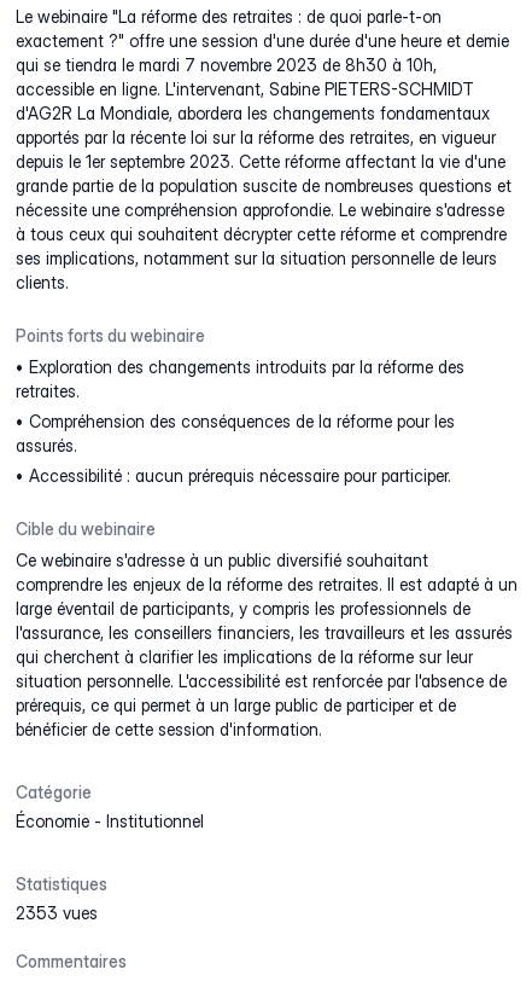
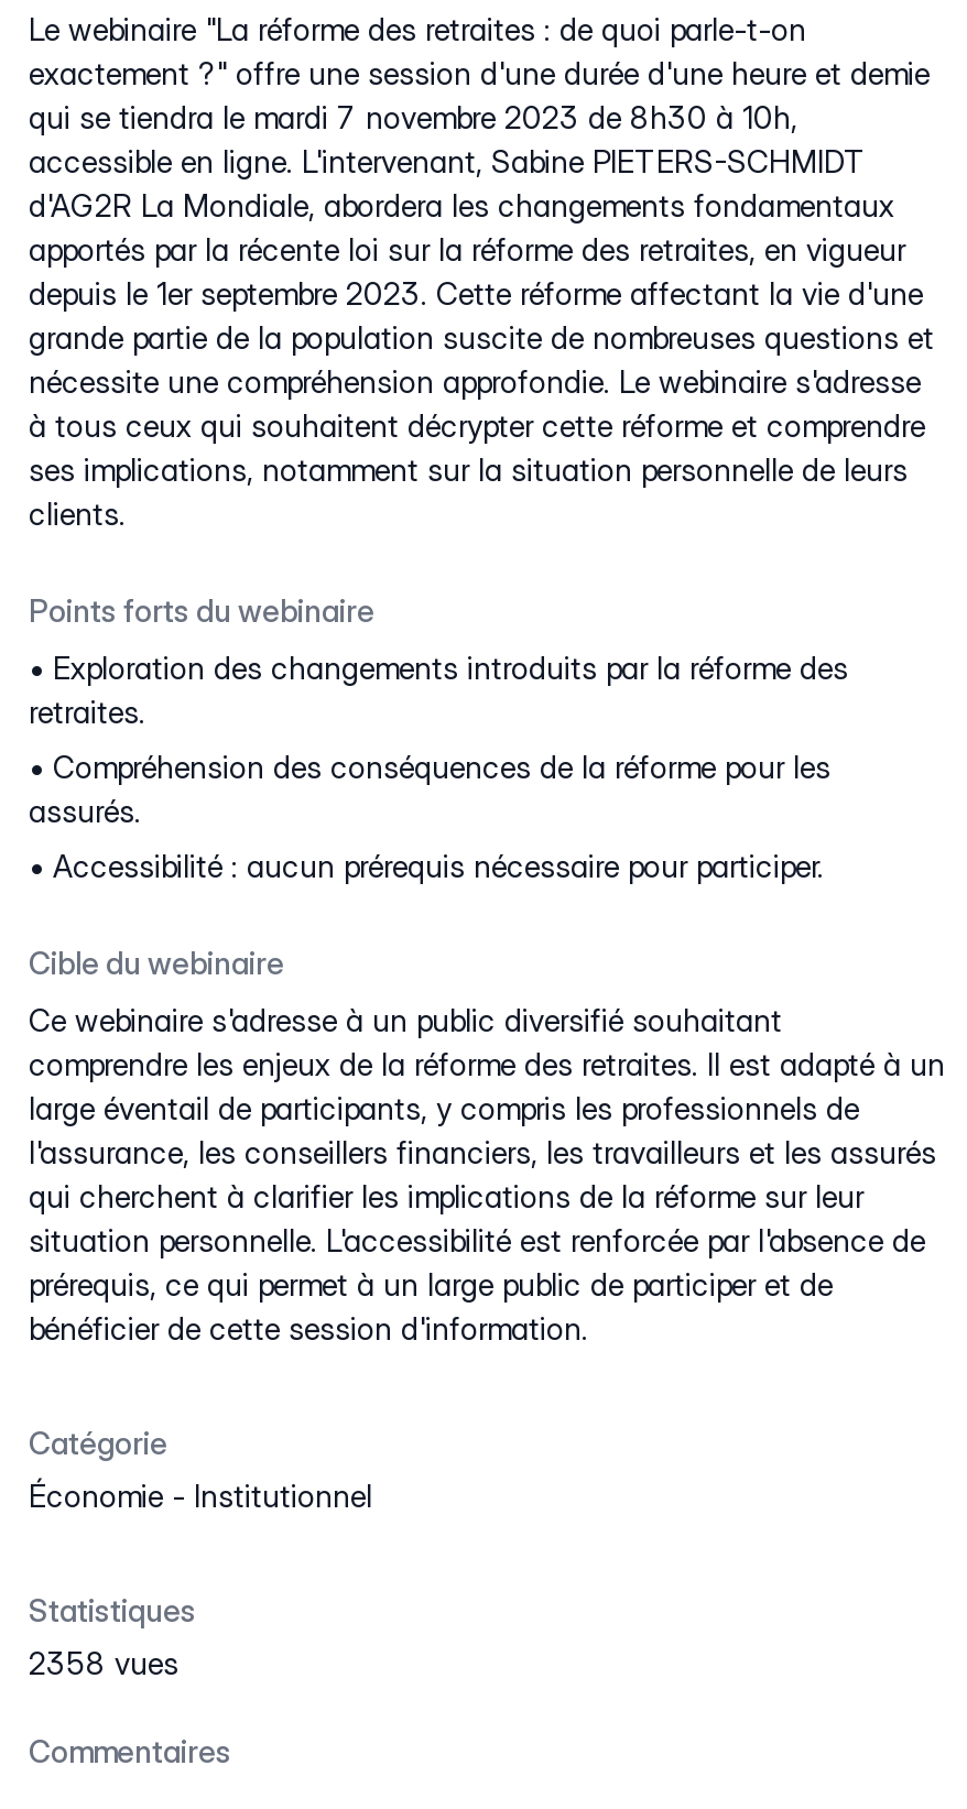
[16,902,98,923] 2353 vues -> [29,1644,178,1681] 2358 vues

